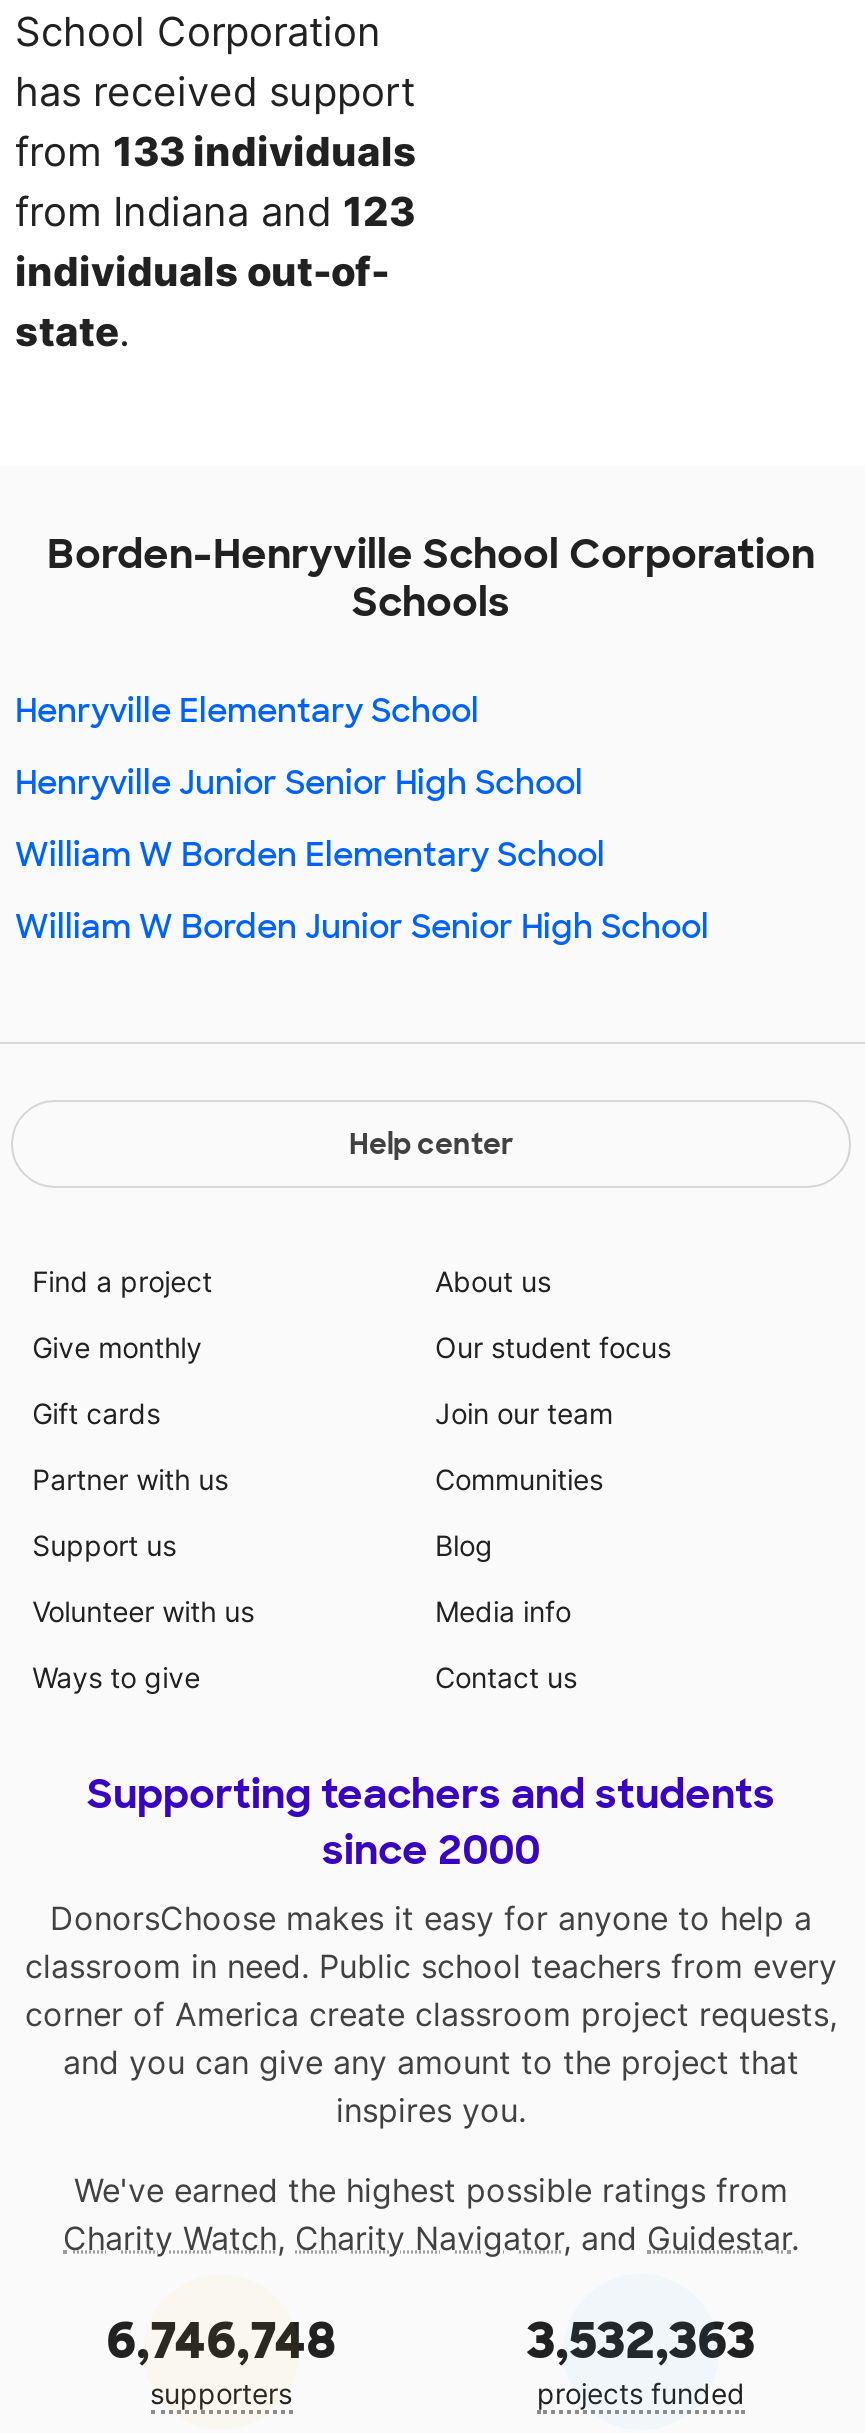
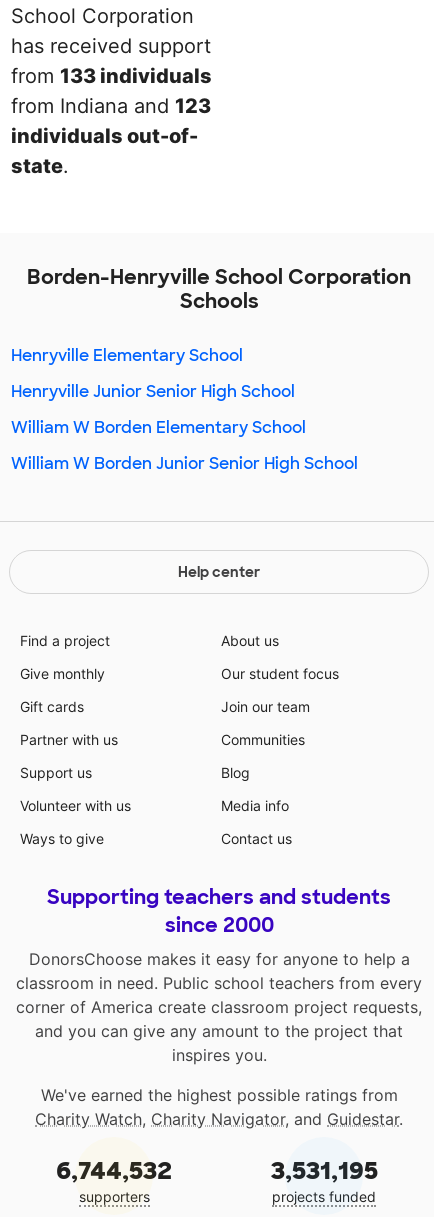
[106,2310,336,2372] 6,746,748 -> [56,1155,172,1186] 6,744,532
[527,2310,755,2372] 3,532,363 -> [270,1155,377,1186] 3,531,195

